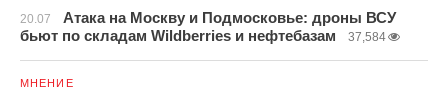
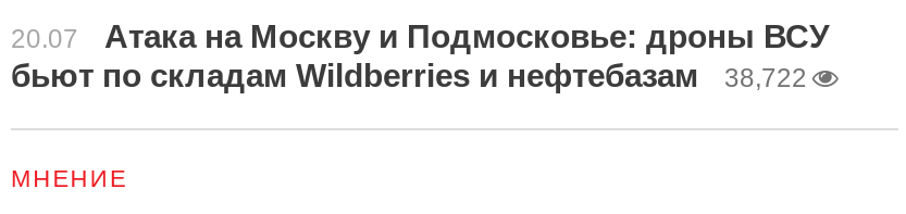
[20,27,386,44] бьют по складам Wildberries и нефтебазам 37,584 -> [11,56,807,93] бьют по складам Wildberries и нефтебазам 38,722

